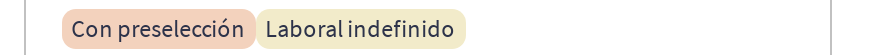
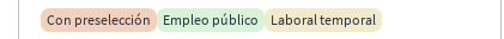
[265,12,455,42] Laboral indefinido -> [162,11,375,29] Empleo público | Laboral temporal

